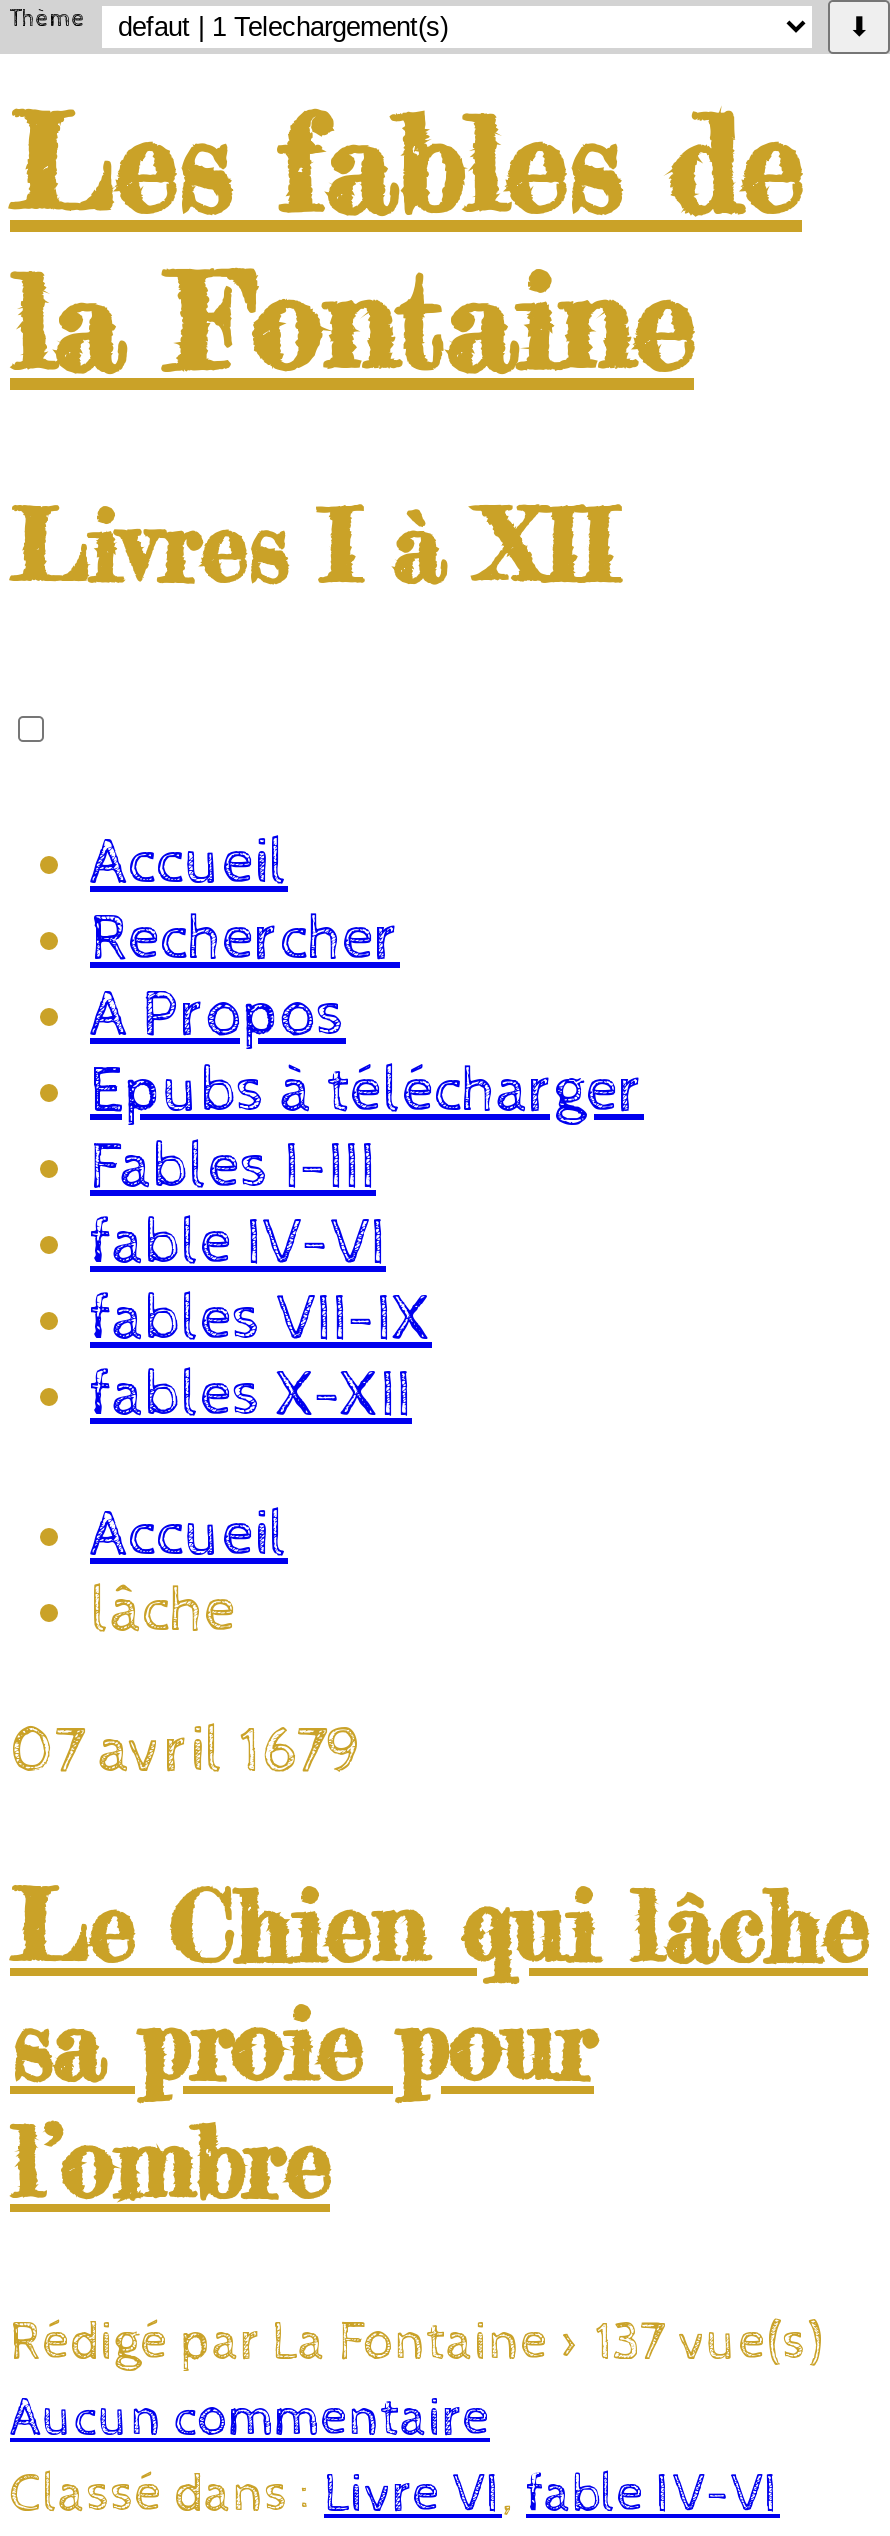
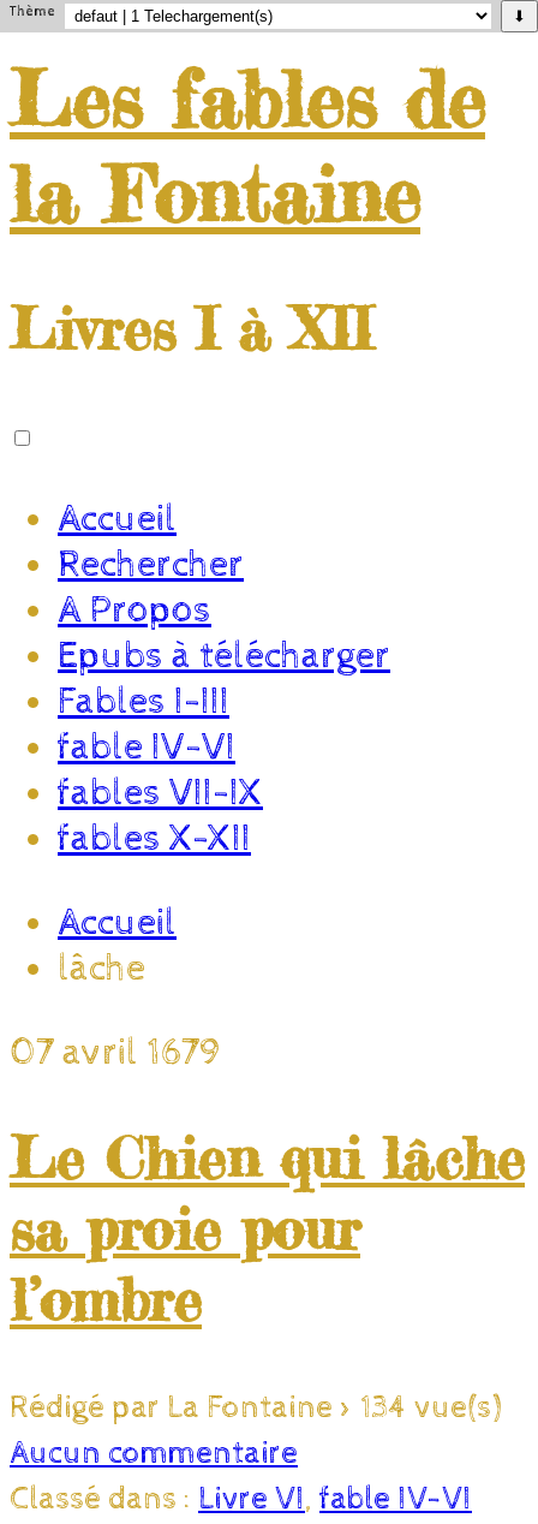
[10,2312,822,2374] Rédigé par La Fontaine > 137 vue(s) -> [10,1390,501,1427] Rédigé par La Fontaine > 134 vue(s)

